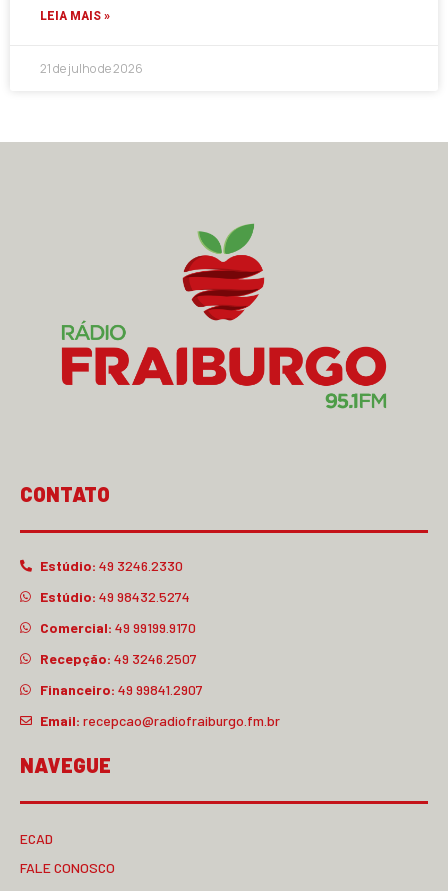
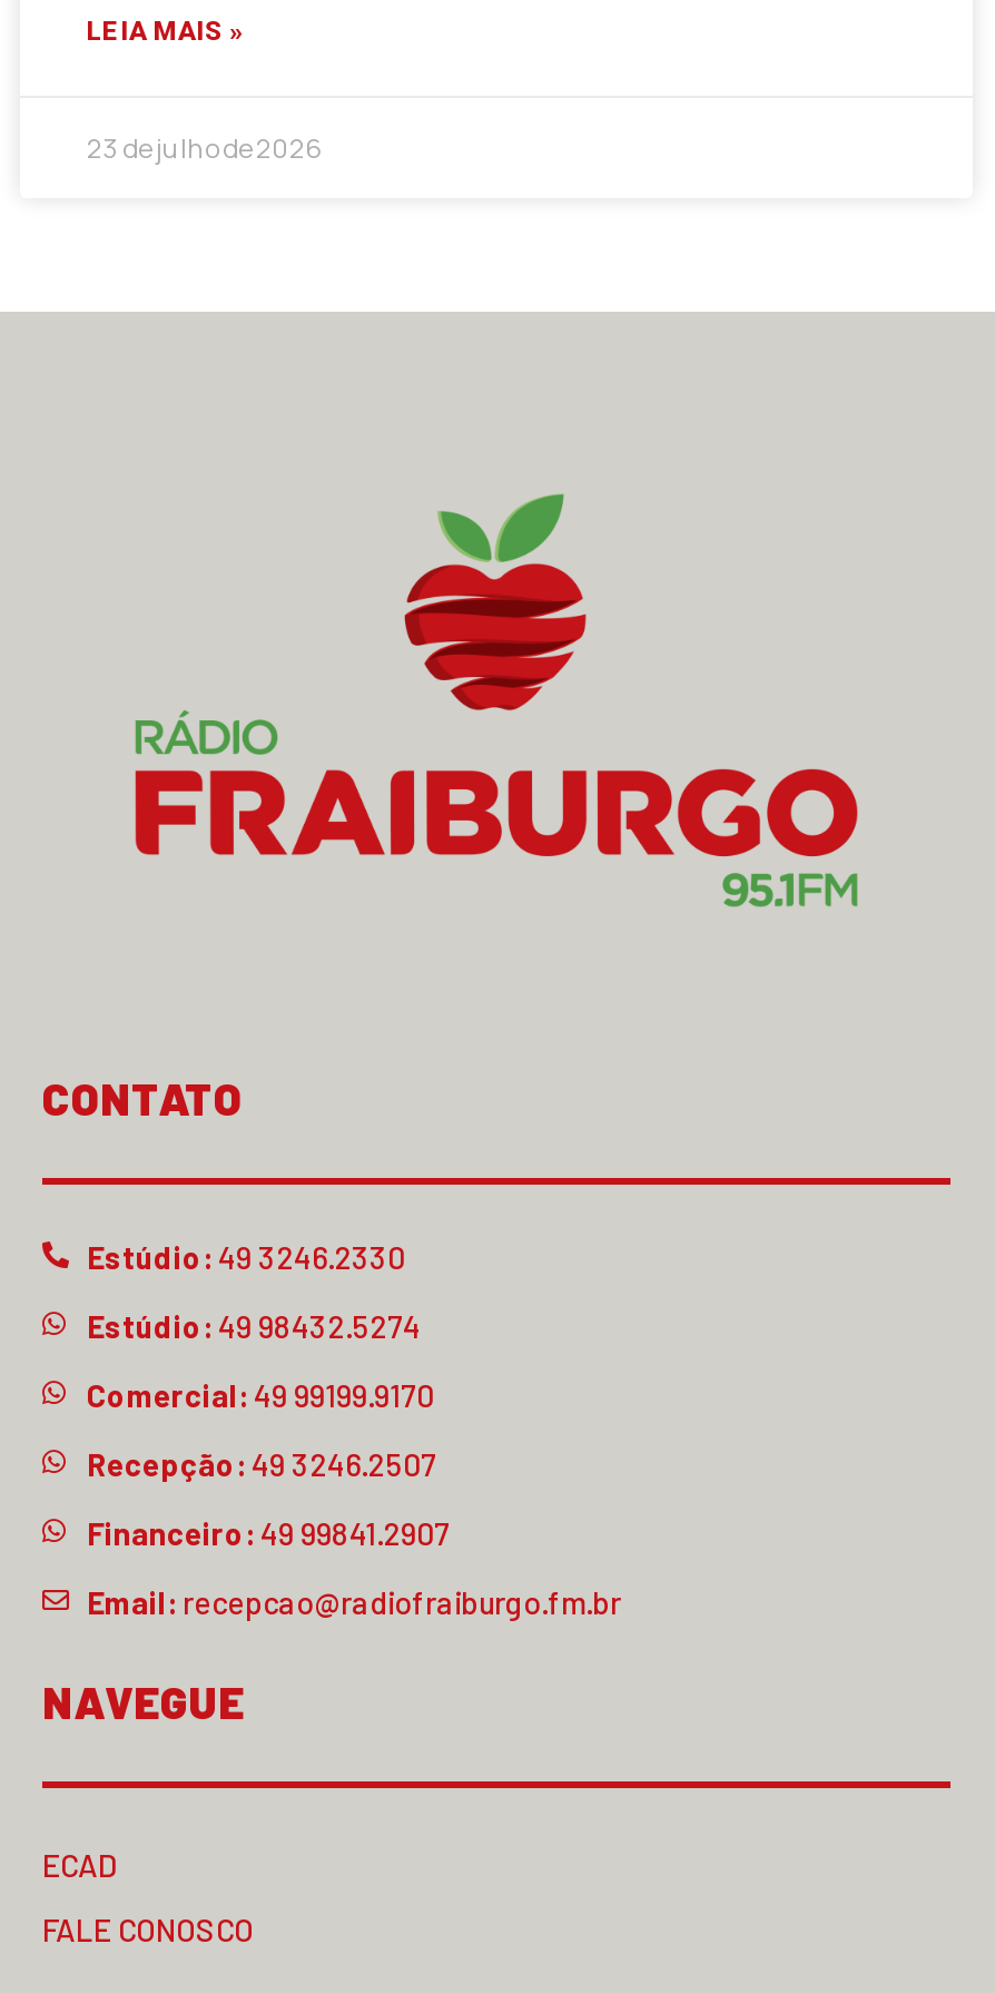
[40,60,143,77] 21 de julho de 2026 -> [87,128,323,166] 23 de julho de 2026

